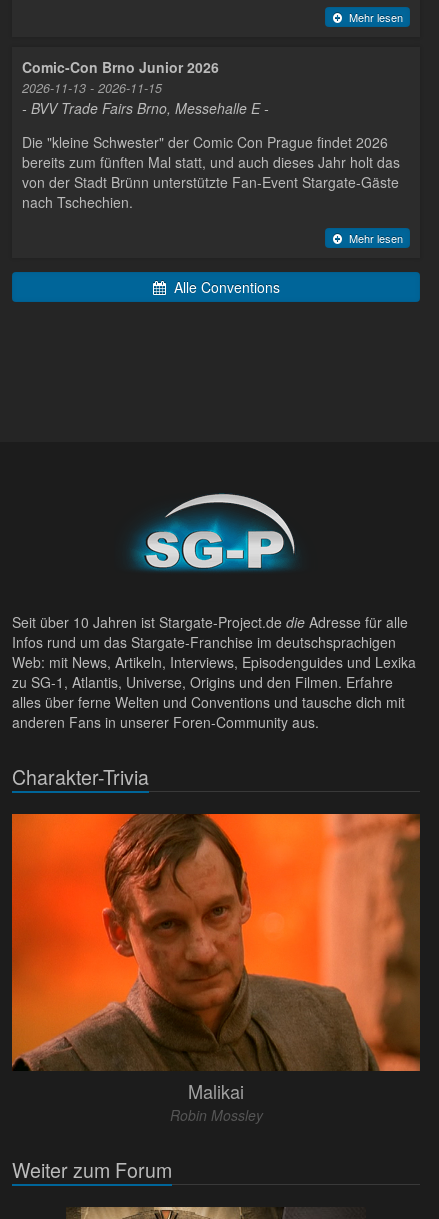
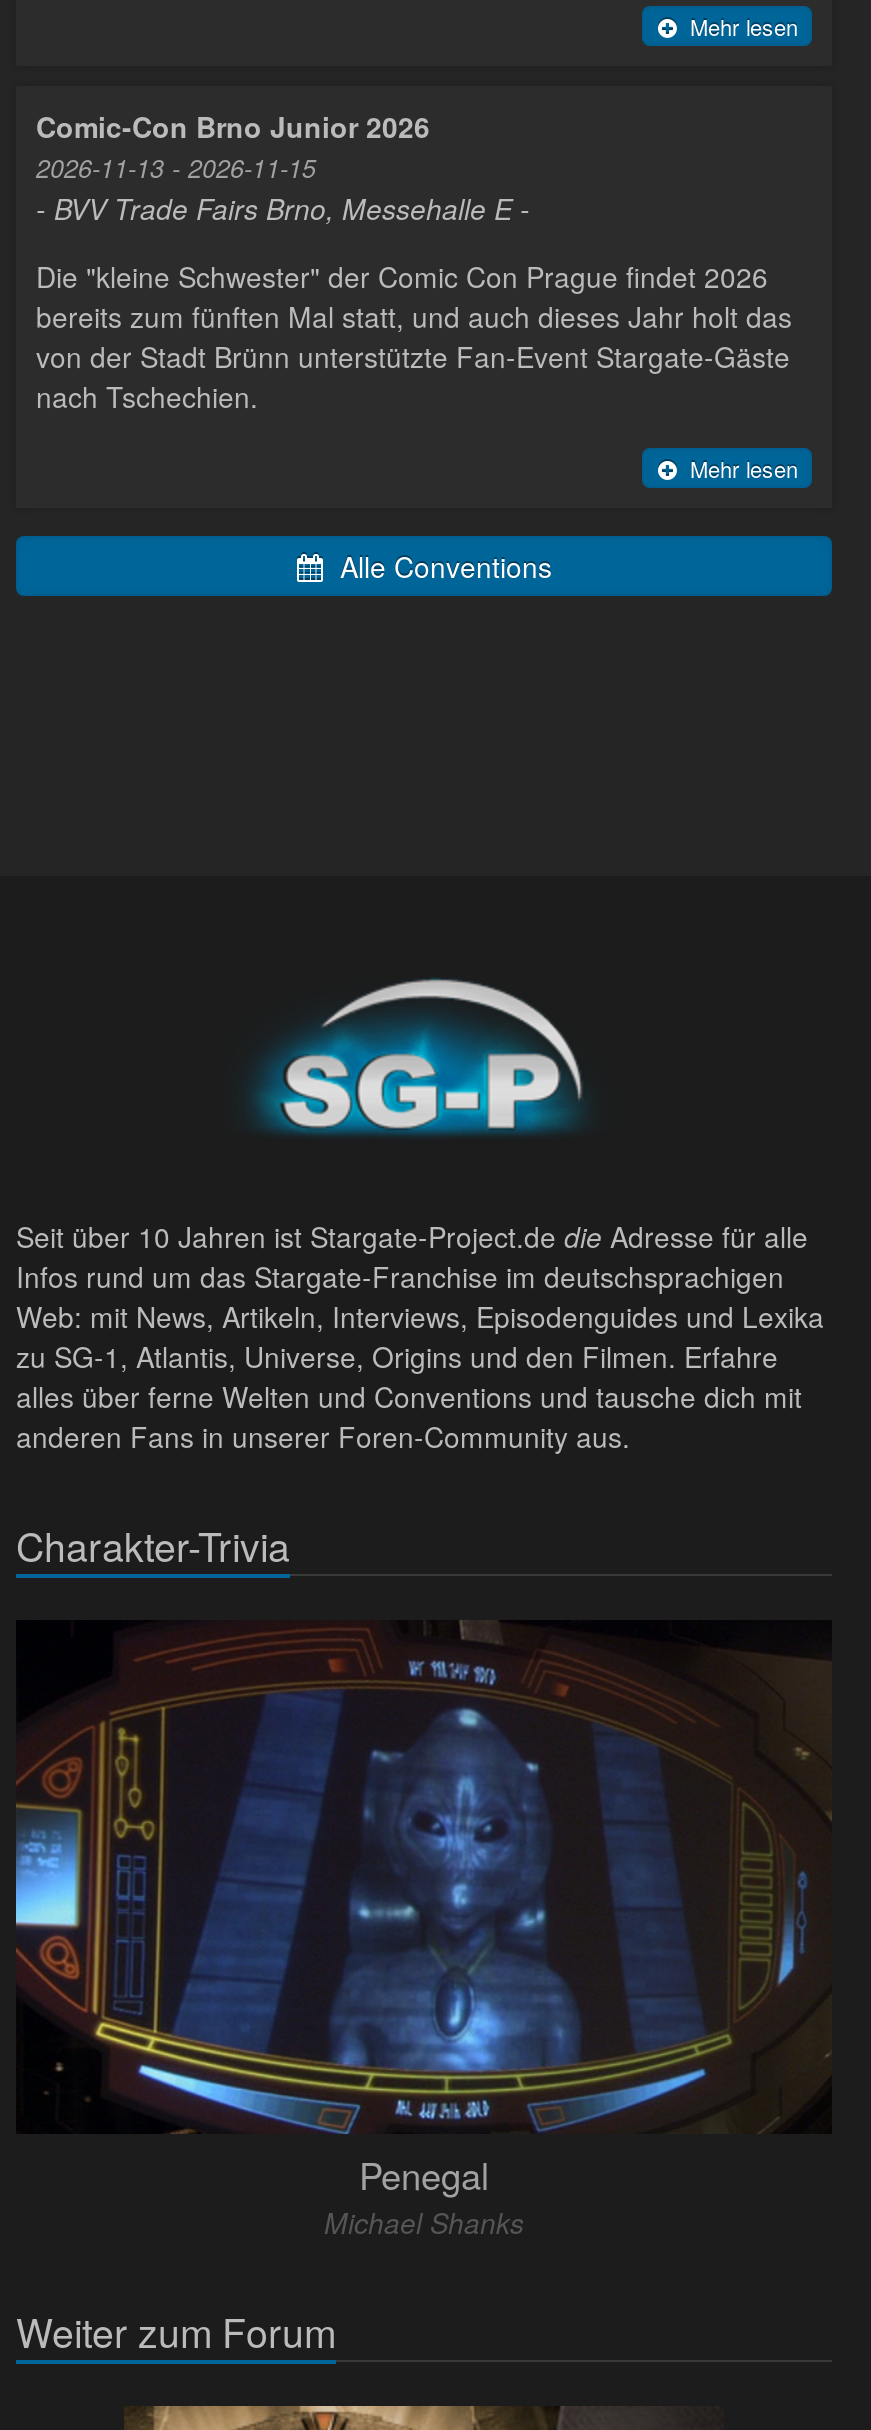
[11,813,421,1125] [image] | Malikai | Robin Mossley -> [14,1620,832,2243] [image] | Penegal | Michael Shanks

